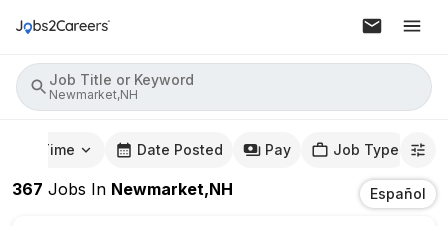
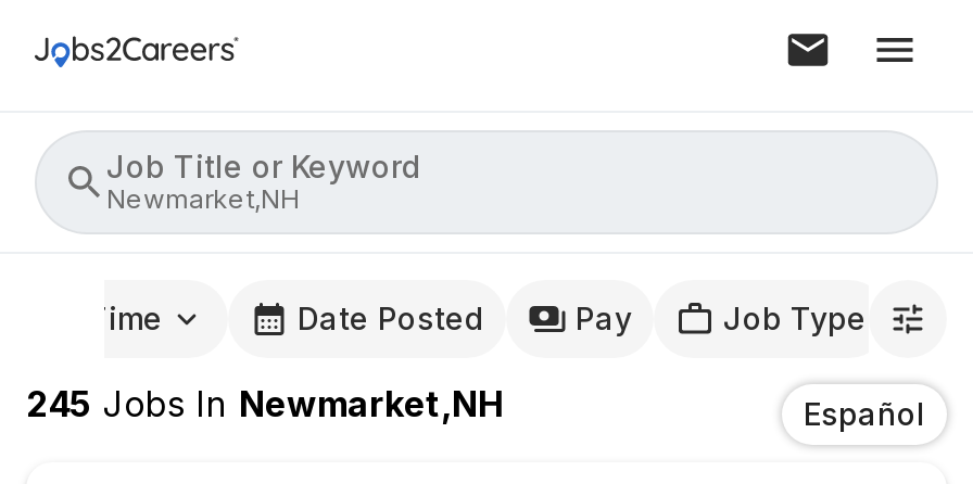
[12,179,233,199] 367 Jobs In Newmarket,NH -> [26,382,504,425] 245 Jobs In Newmarket,NH

